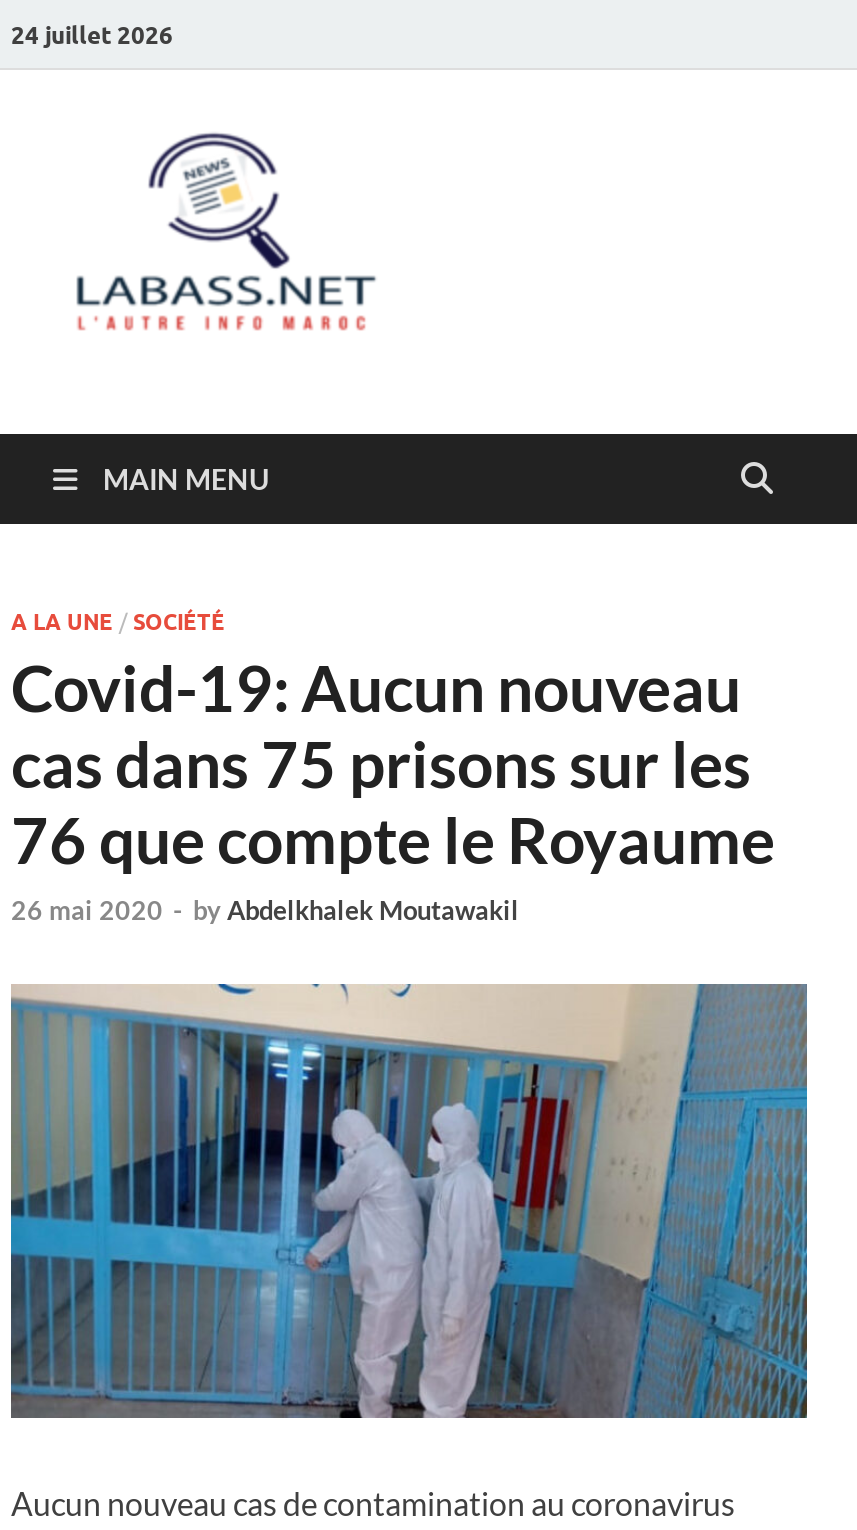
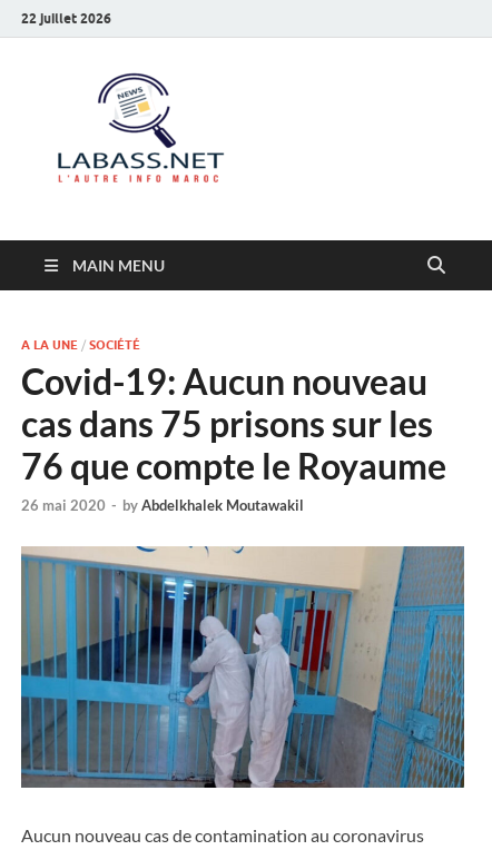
[11,19,173,49] 24 juillet 2026 -> [21,9,111,26] 22 juillet 2026

